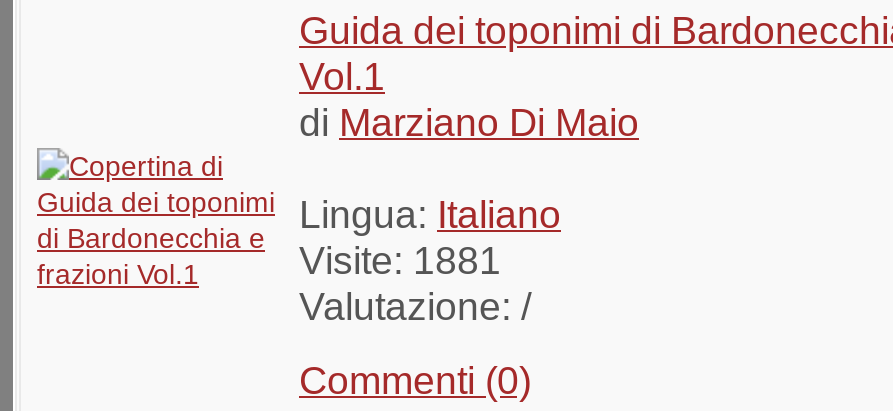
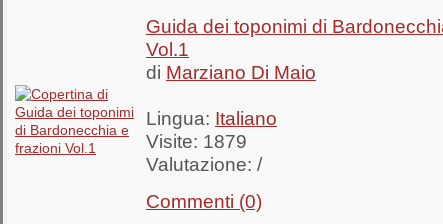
[299,240,501,282] Visite: 1881 -> [146,131,247,152] Visite: 1879

